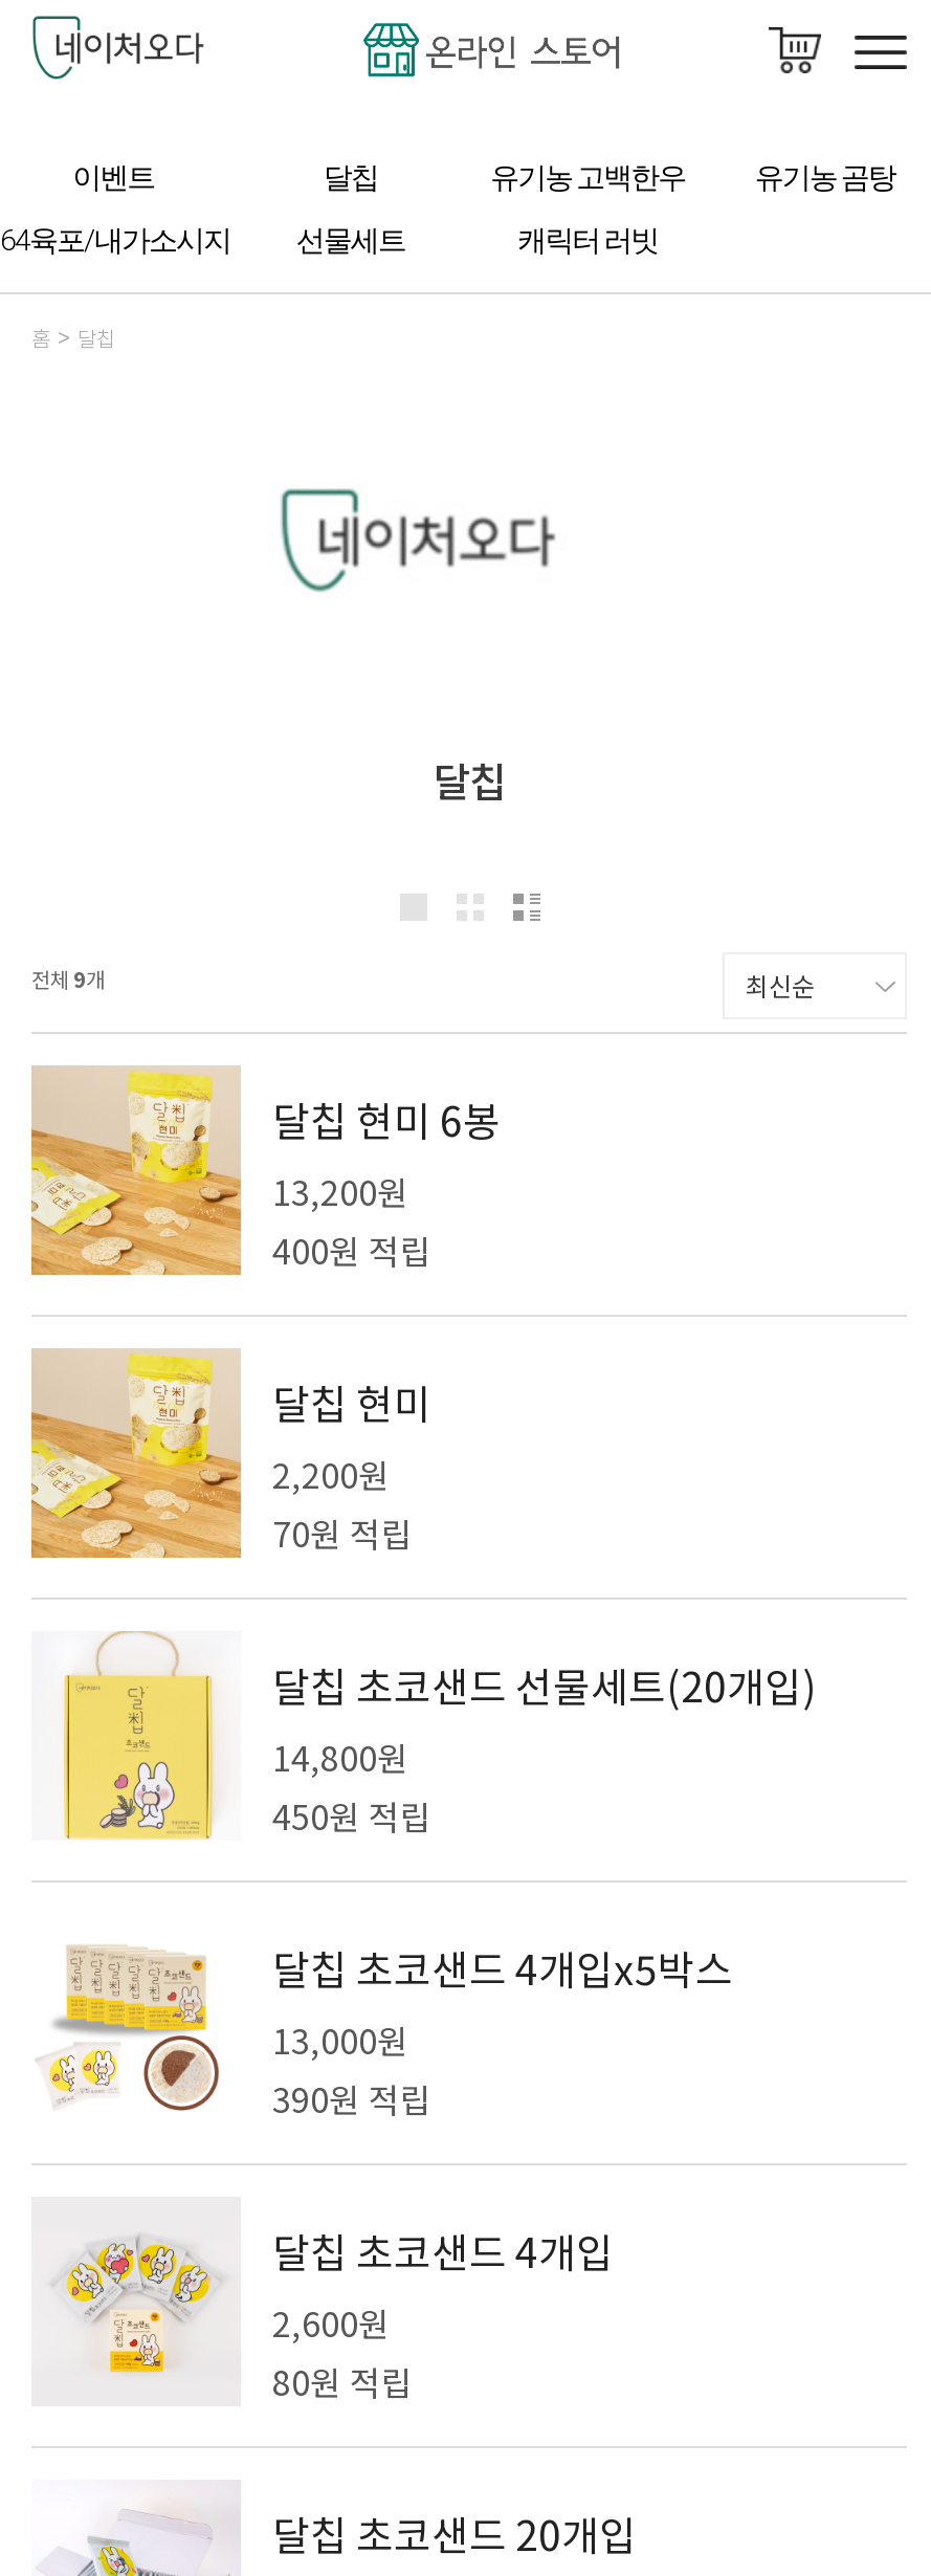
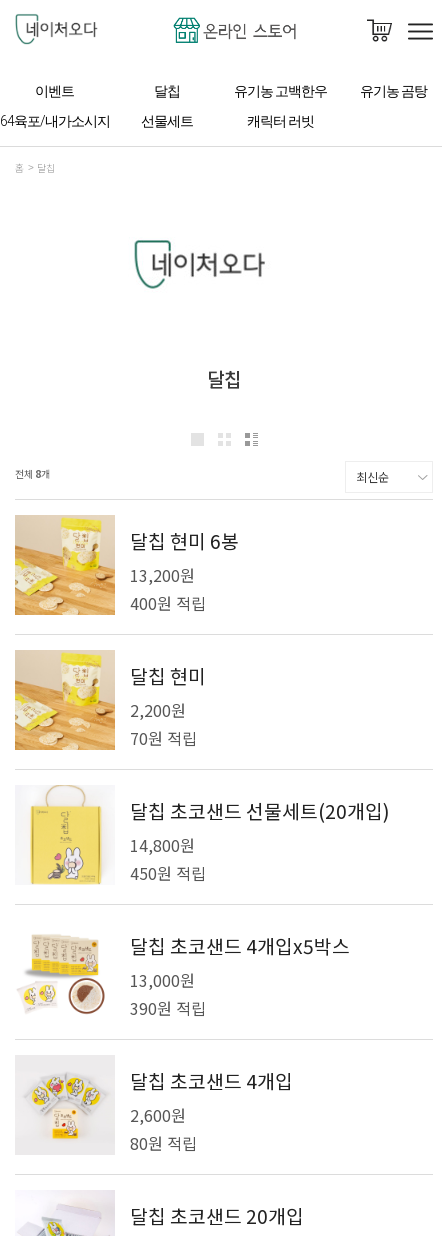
[31,963,105,994] 전체 9개 -> [15,466,50,481] 전체 8개

